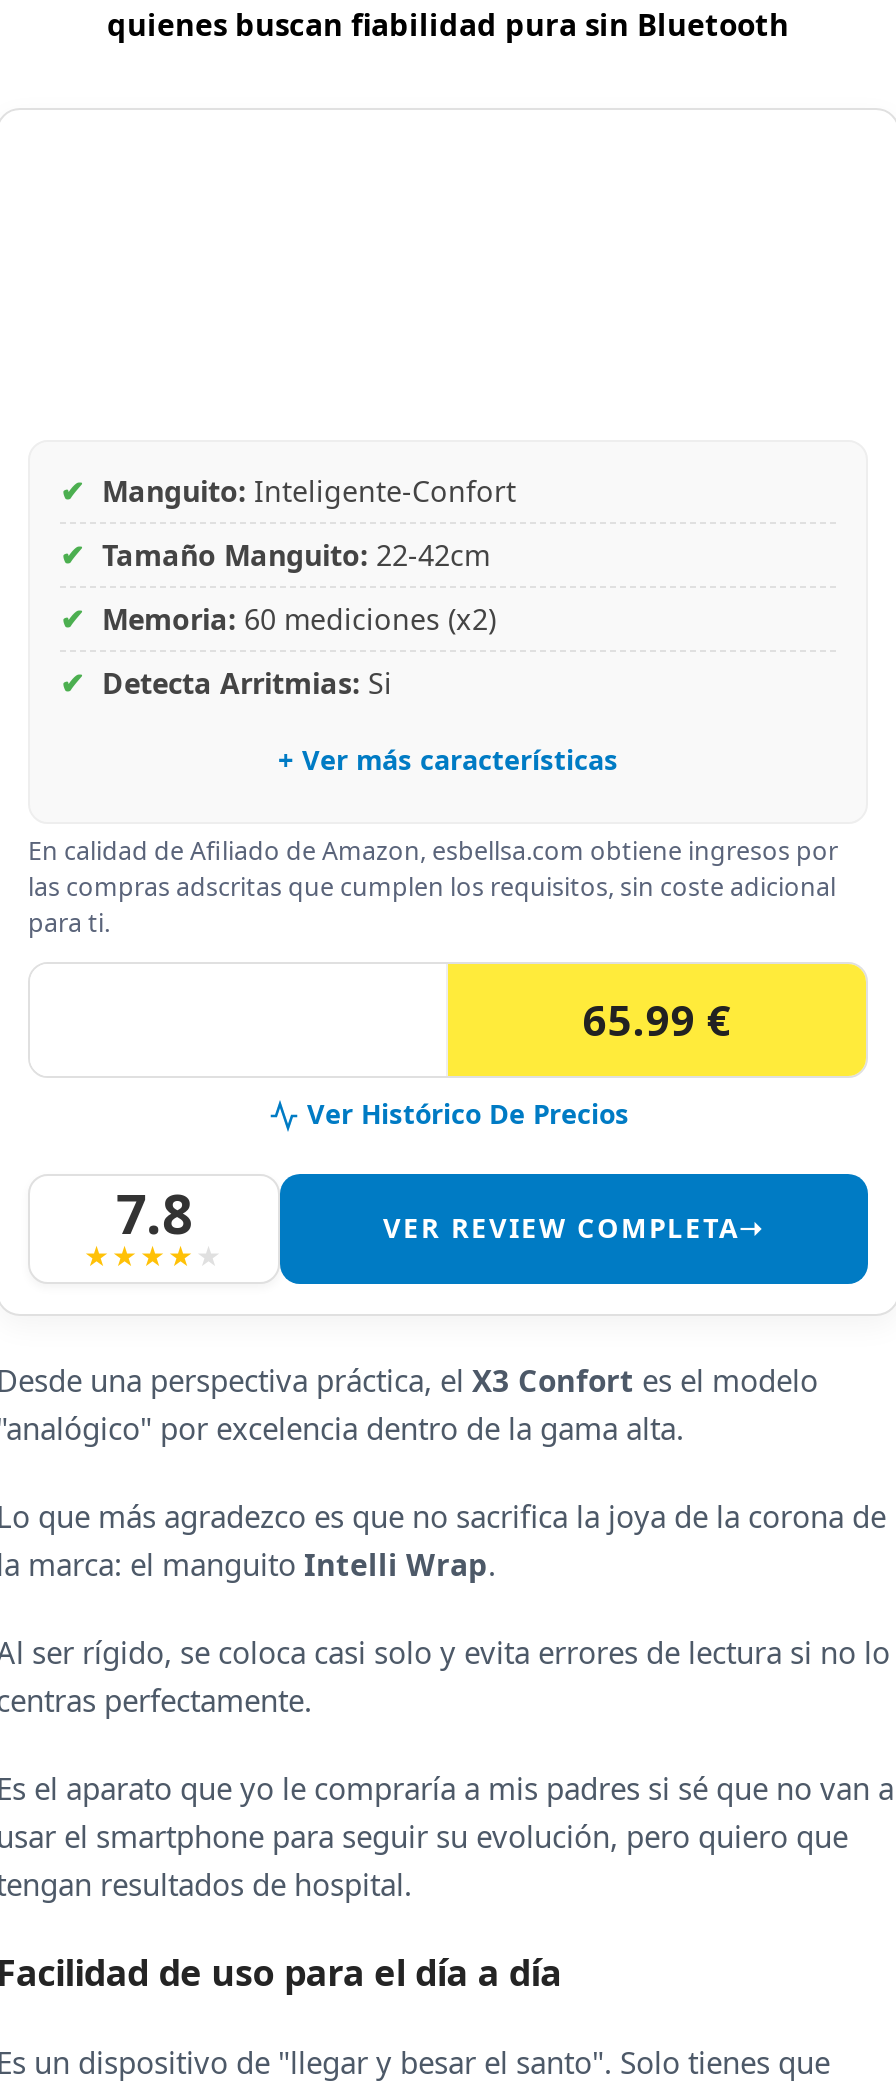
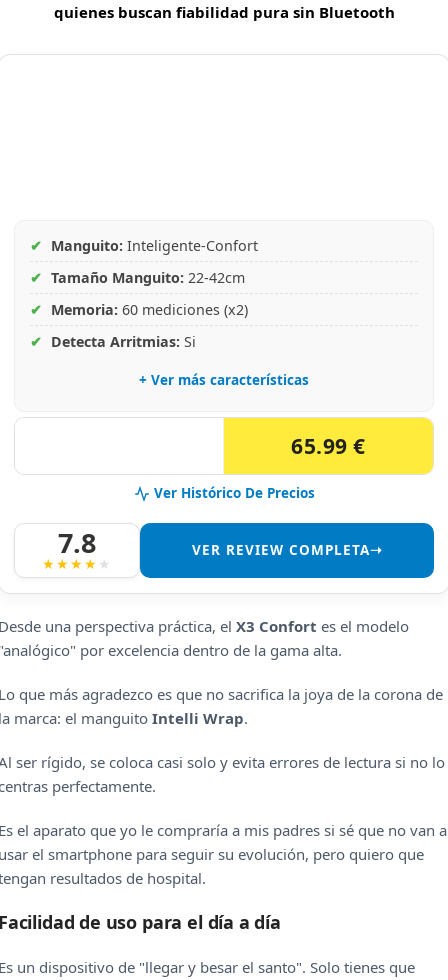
[28,835,838,941] En calidad de Afiliado de Amazon, esbellsa.com obtiene ingresos por | las compras adscritas que cumplen los requisitos, sin coste adicional | para ti. -> none

